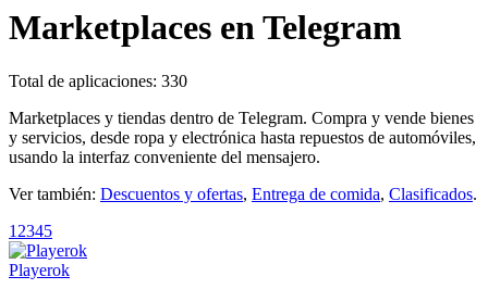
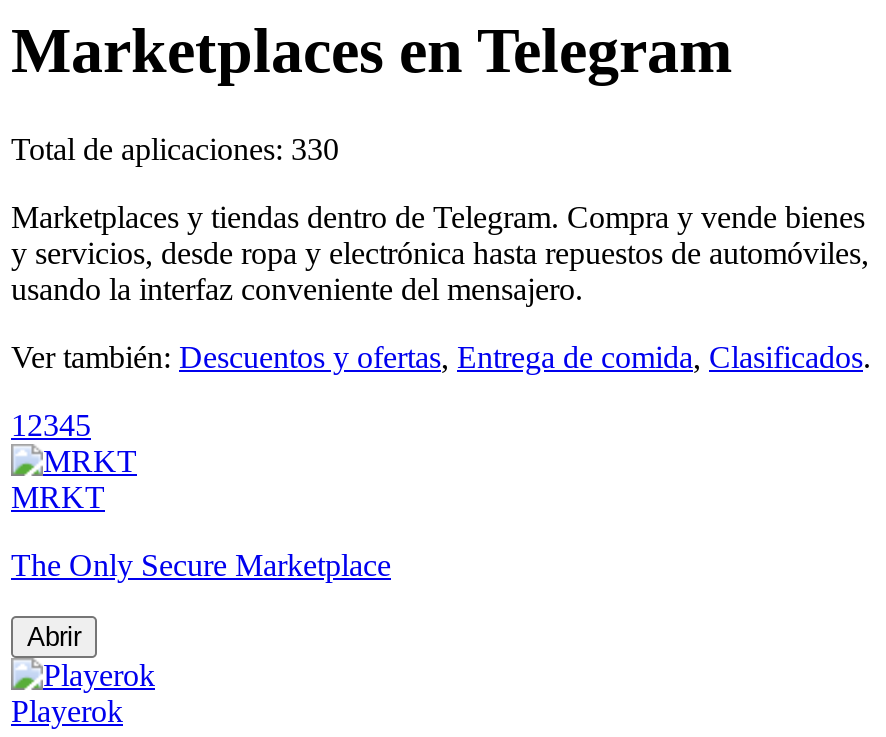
none -> [11,480,391,652] MRKT | The Only Secure Marketplace | Abrir

